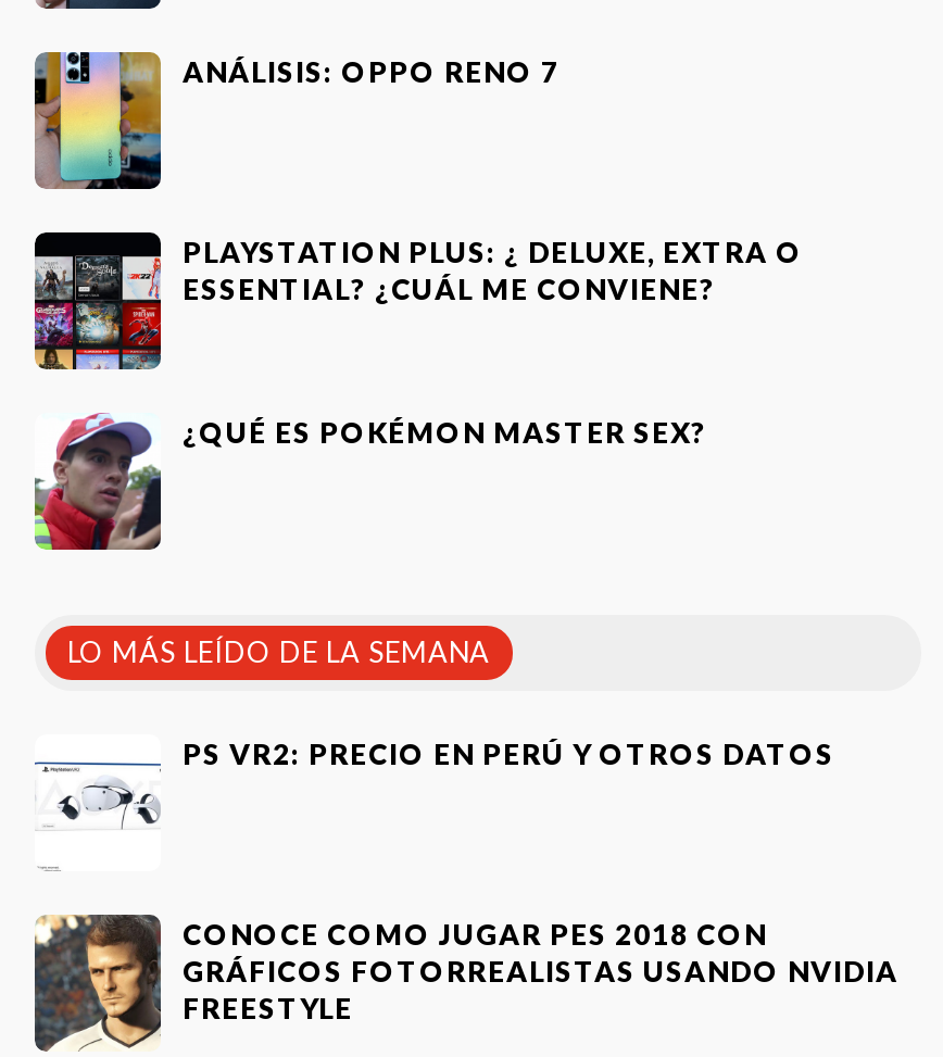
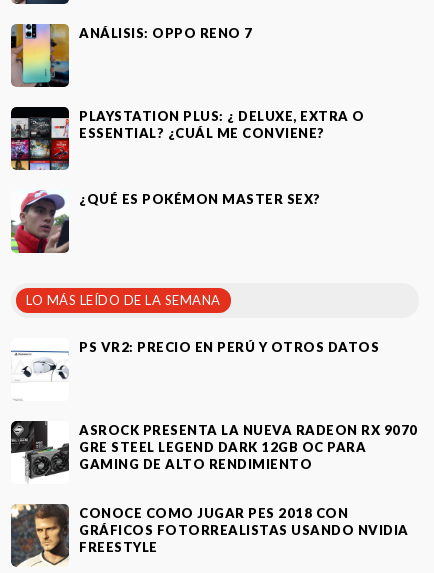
none -> [10,420,417,481] [image] | ASROCK PRESENTA LA NUEVA RADEON RX 9070 | GRE STEEL LEGEND DARK 12GB OC PARA | GAMING DE ALTO RENDIMIENTO

